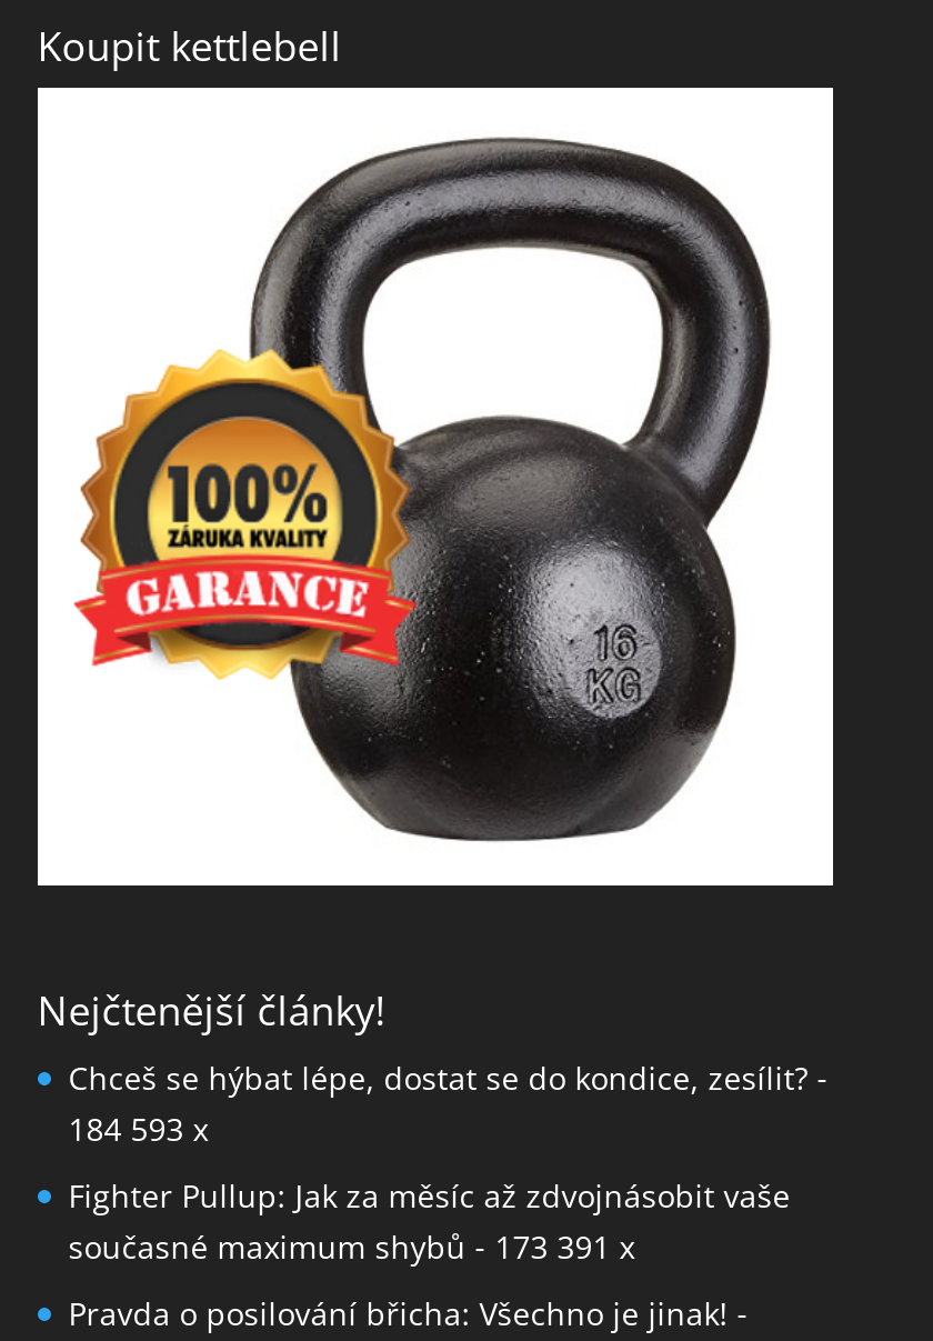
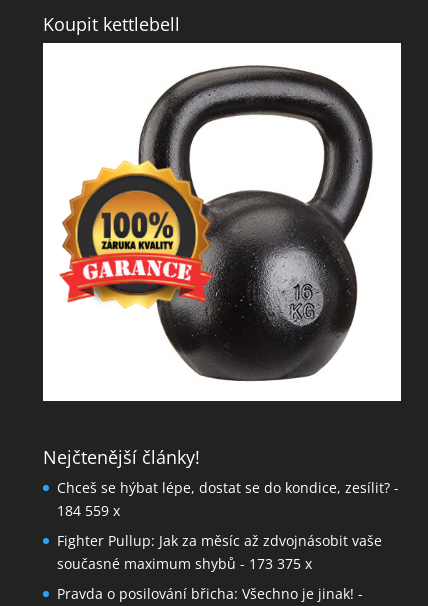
[68,1108,208,1150] 184 593 x -> [57,501,120,520] 184 559 x
[68,1226,635,1268] současné maximum shybů - 173 391 x -> [57,554,312,573] současné maximum shybů - 173 375 x

